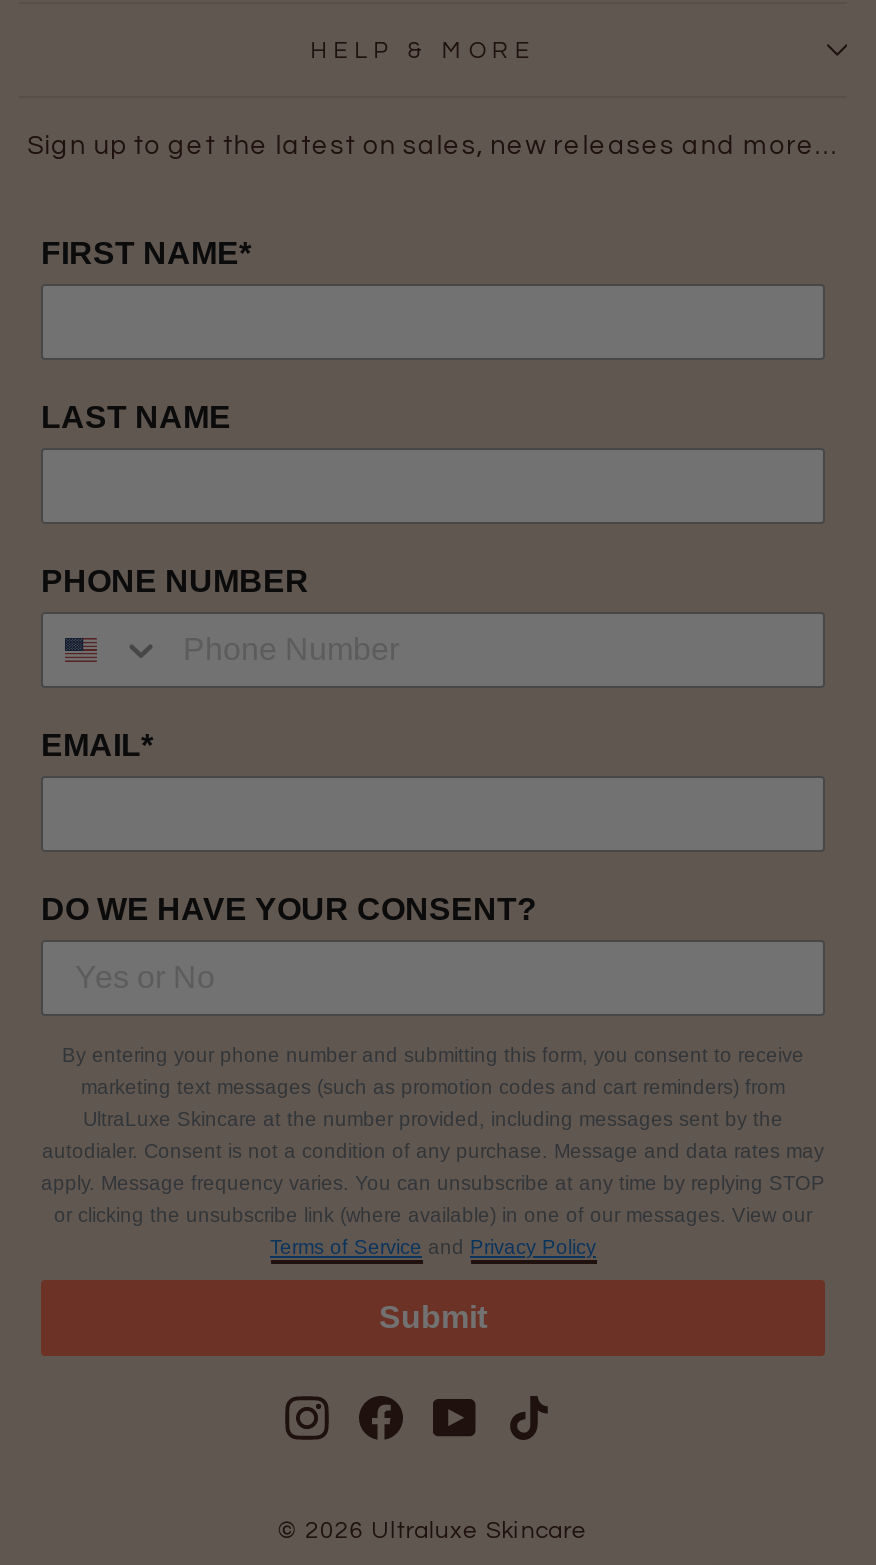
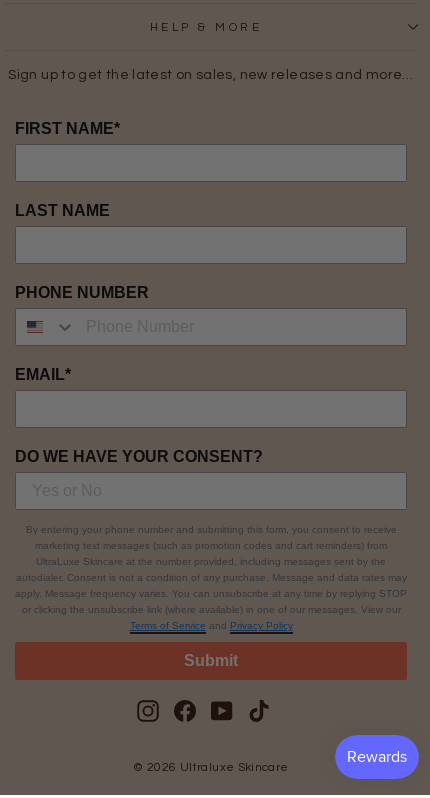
none -> [334,734,420,780] [image]

